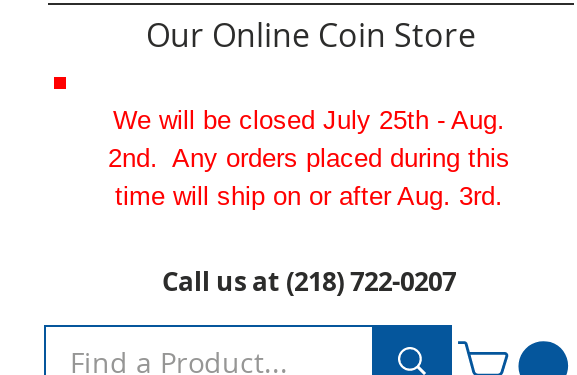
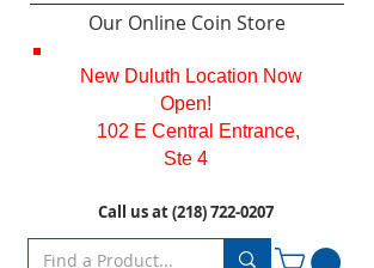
[108,105,510,211] We will be closed July 25th - Aug. | 2nd. Any orders placed during this | time will ship on or after Aug. 3rd. -> [70,66,302,169] New Duluth Location Now | Open! | 102 E Central Entrance, | Ste 4

